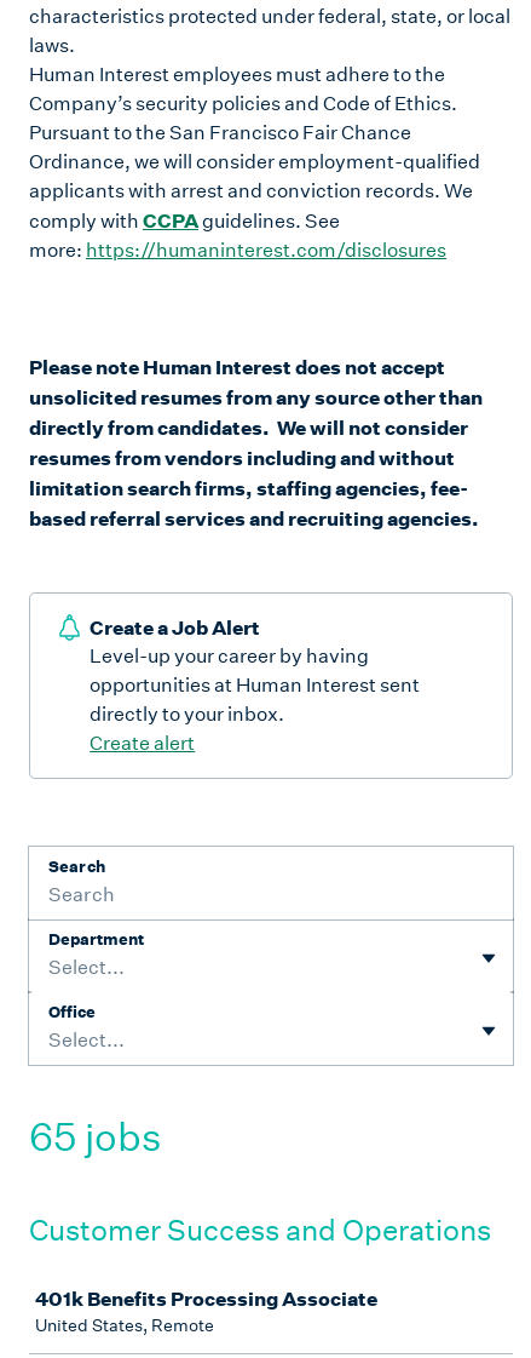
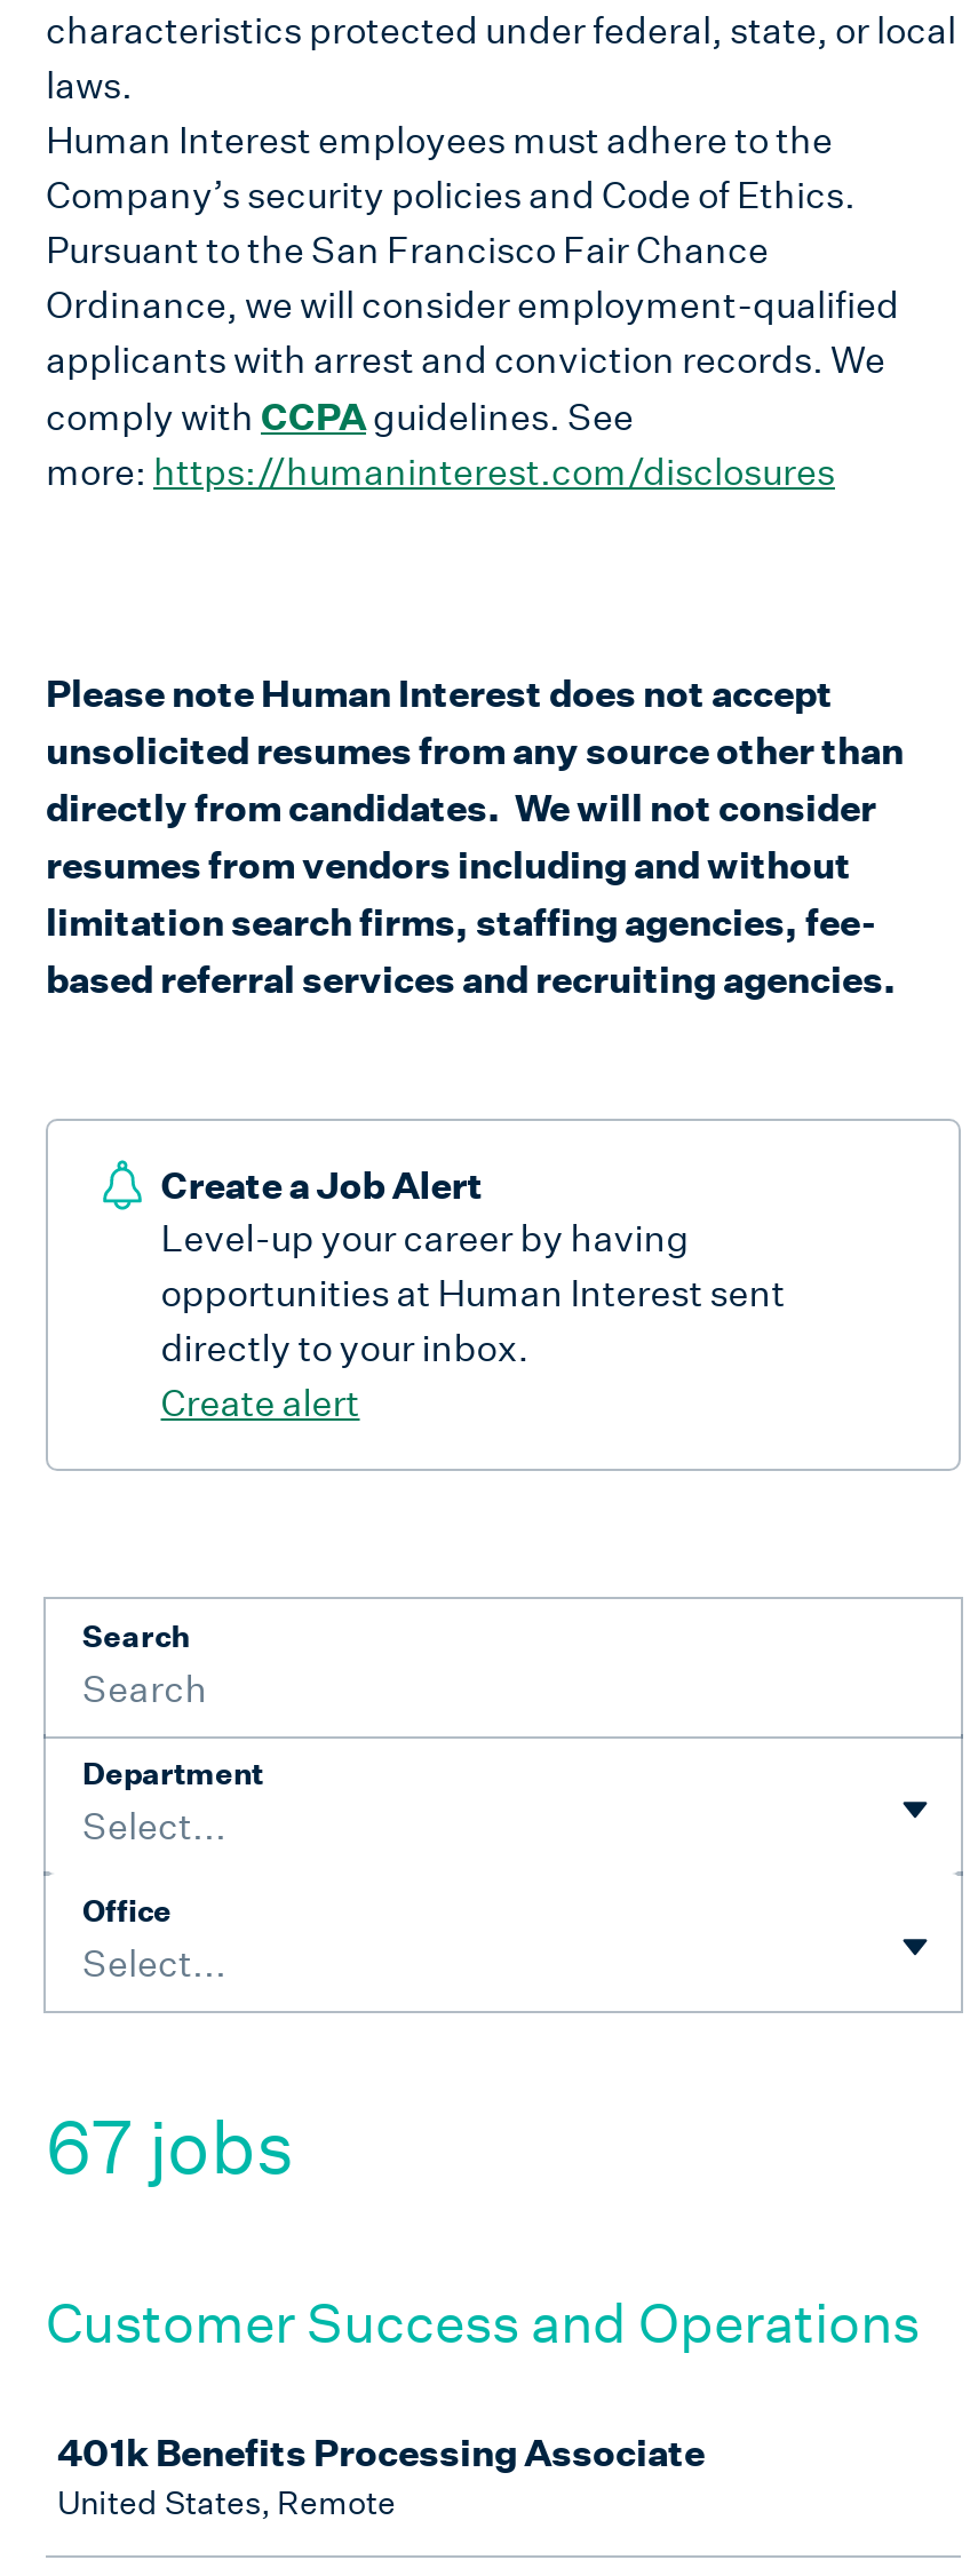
[29,1113,162,1160] 65 jobs -> [46,2102,295,2191] 67 jobs

